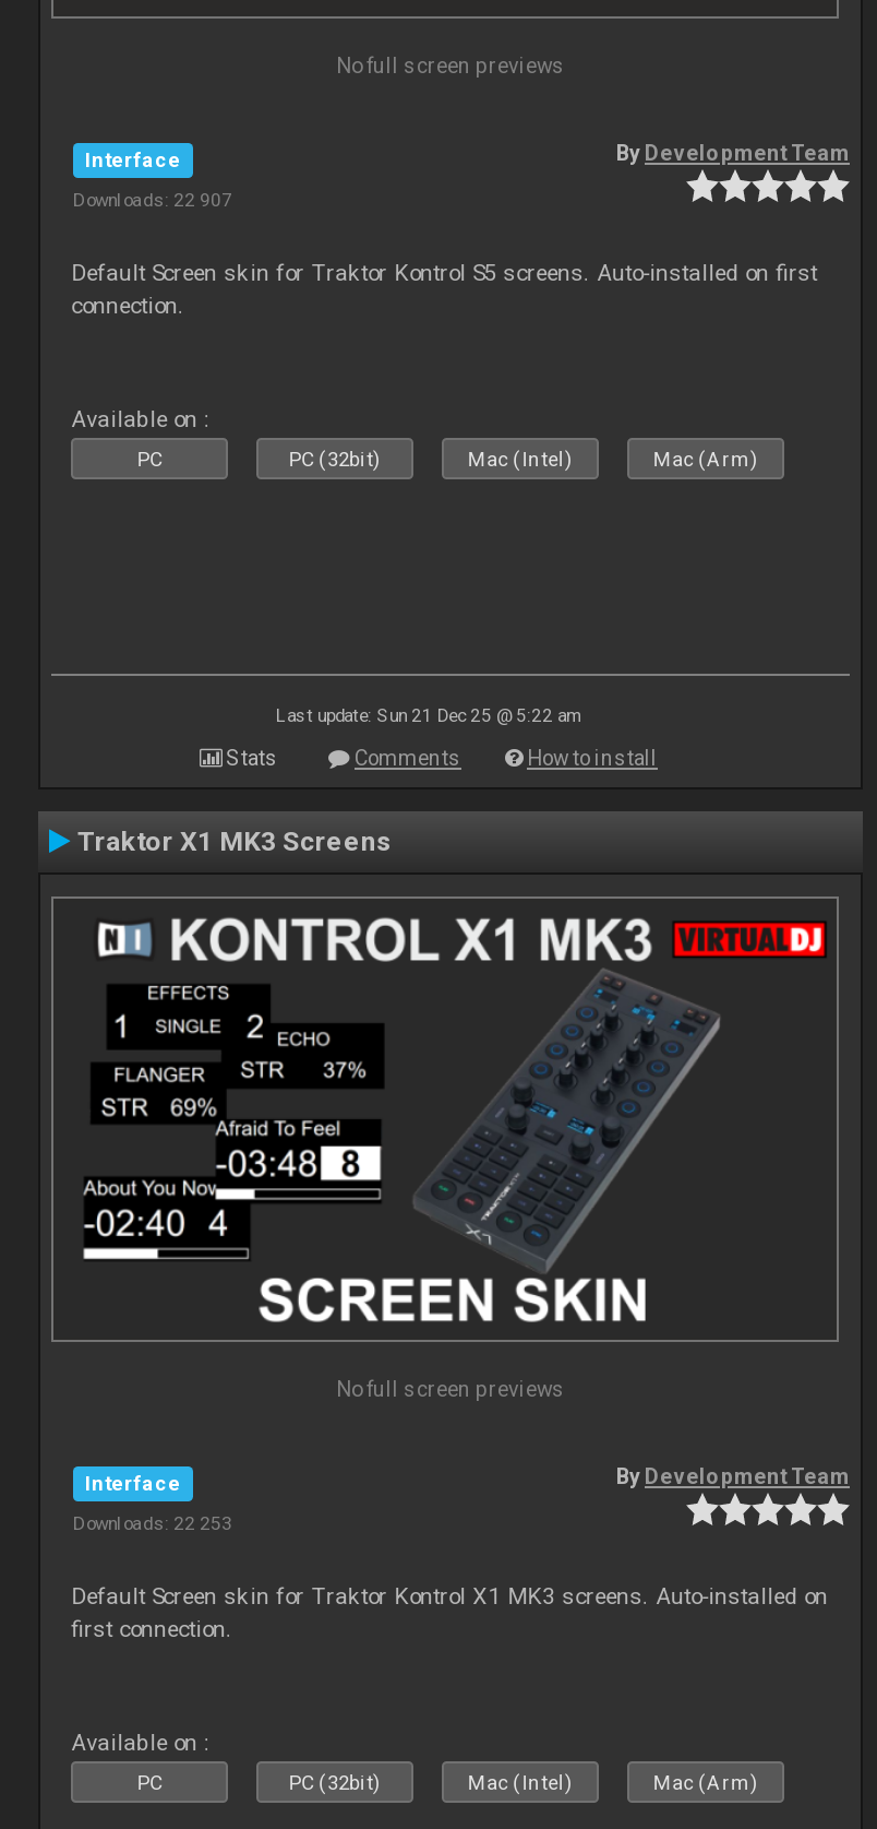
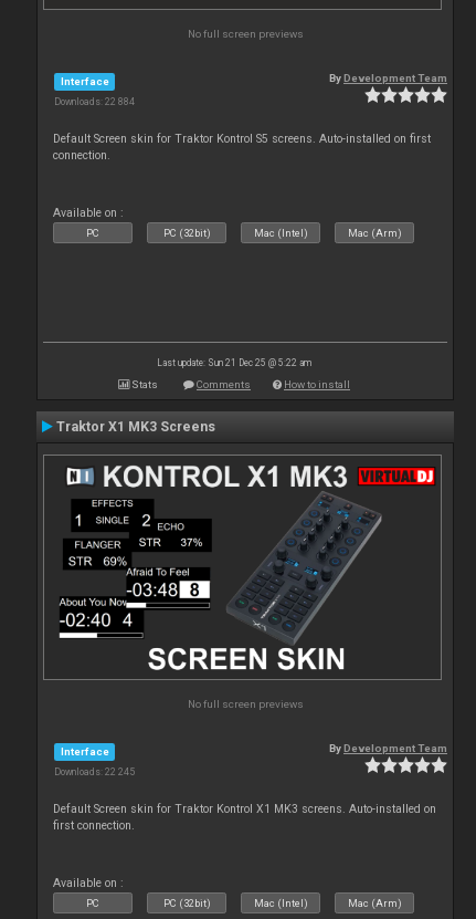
[73,188,232,210] Downloads: 22 907 -> [54,96,135,107] Downloads: 22 884
[73,1512,232,1534] Downloads: 22 253 -> [54,766,135,777] Downloads: 22 245

